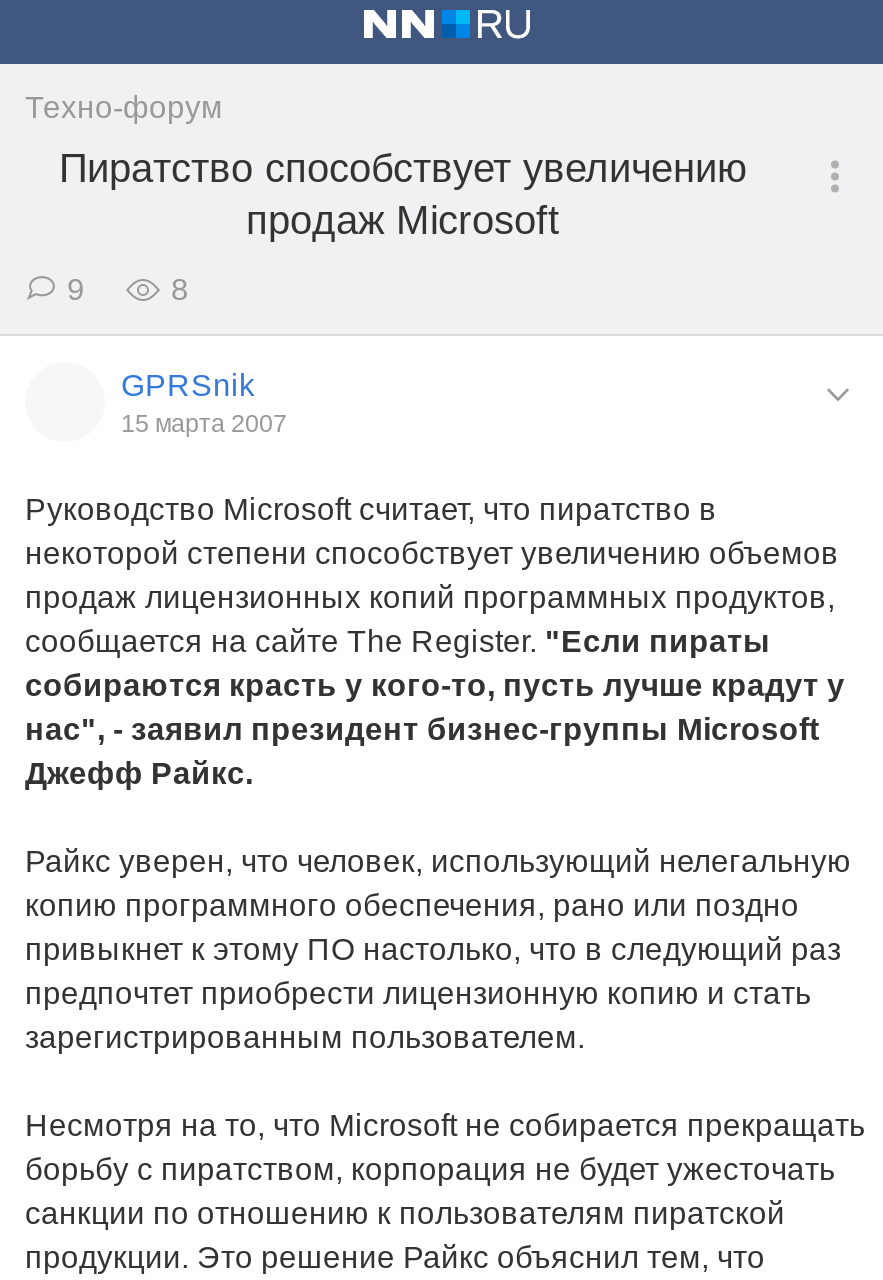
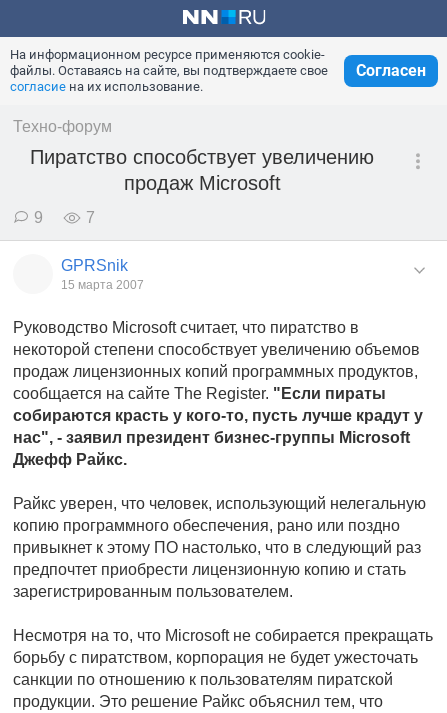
none -> [10,47,328,94] На информационном ресурсе применяются cookie- | файлы. Оставаясь на сайте, вы подтверждаете свое | согласие на их использование.
none -> [356,61,426,80] Согласен
[171,272,189,306] 8 -> [86,209,95,226] 7

